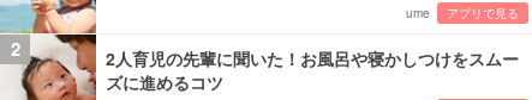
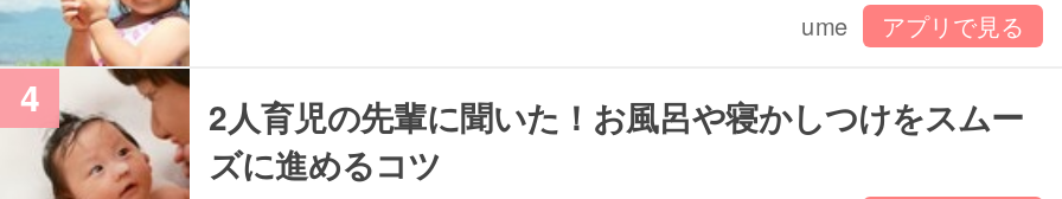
[10,36,20,62] 2 -> [20,72,39,124] 4

